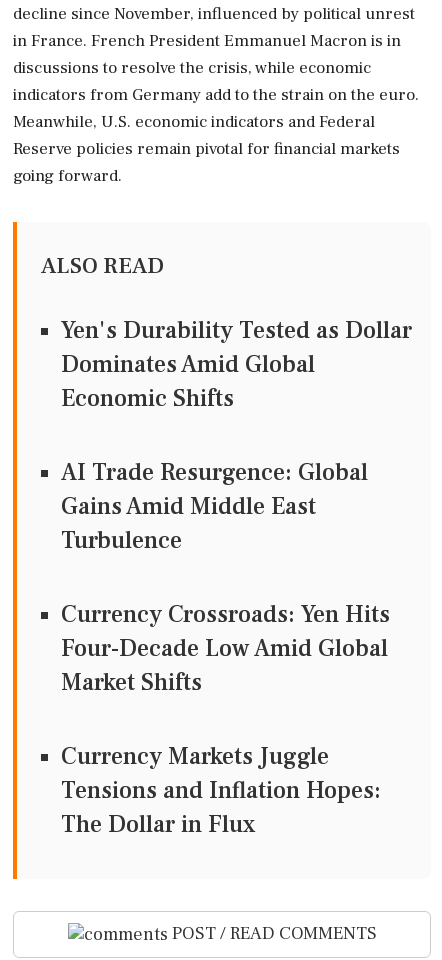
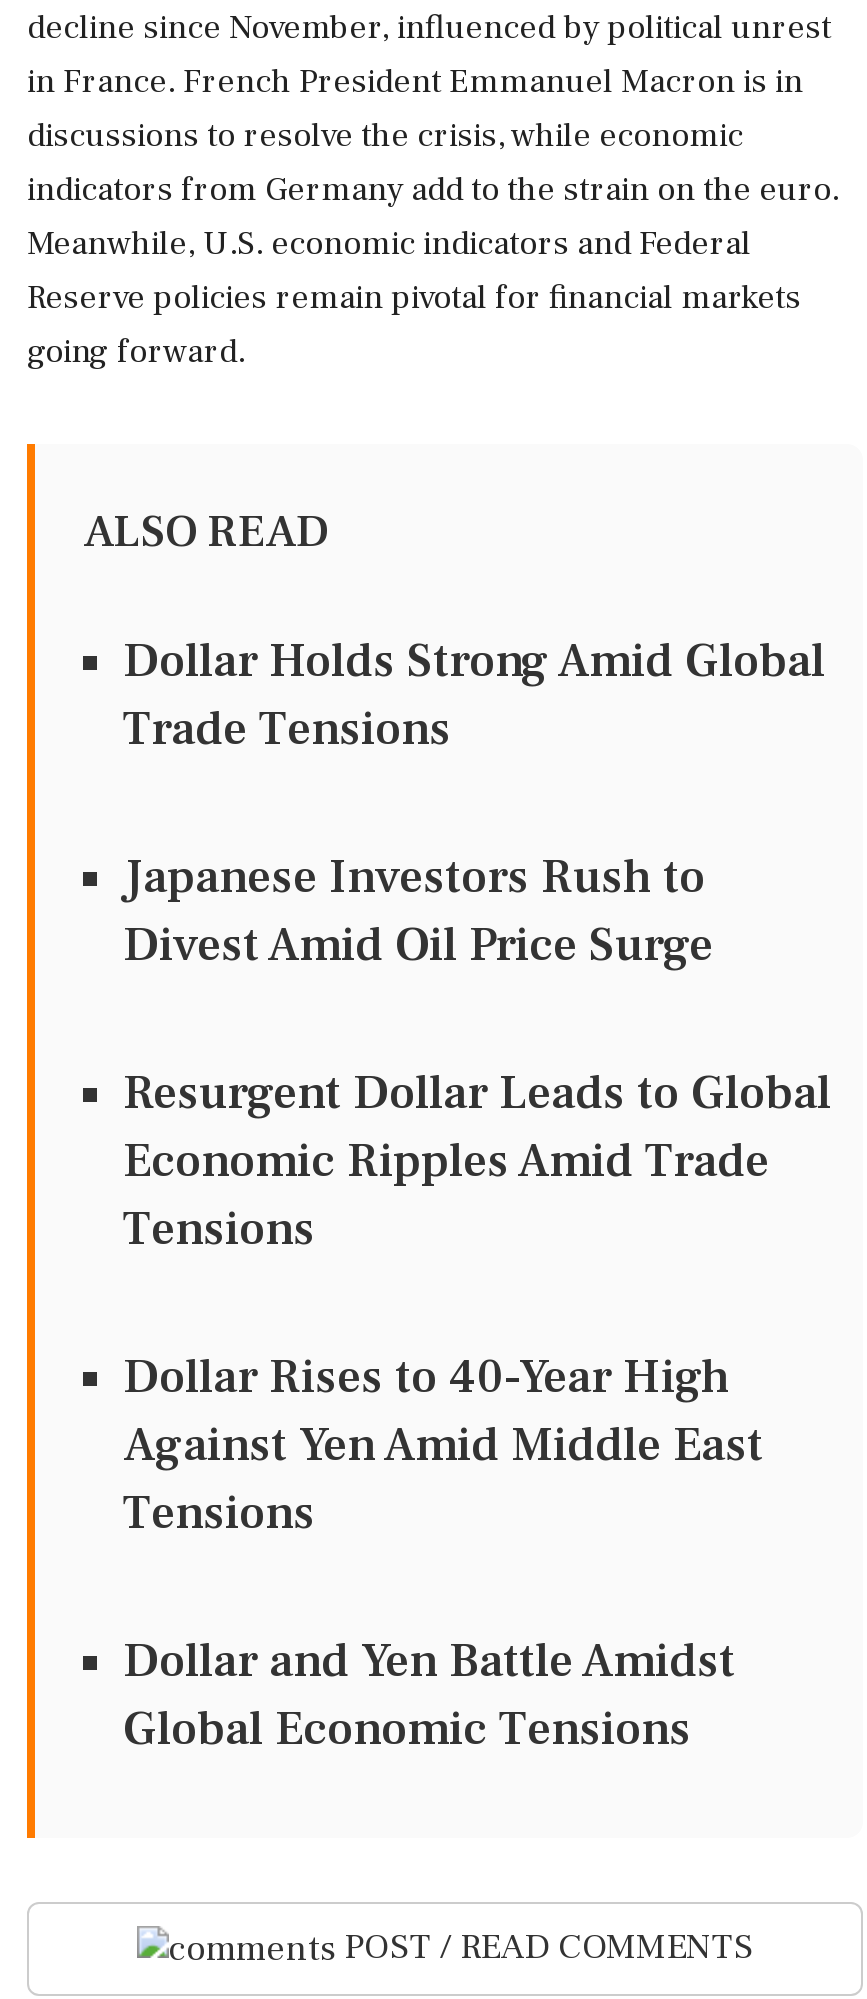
[61,315,412,840] Yen's Durability Tested as Dollar | Dominates Amid Global | Economic Shifts | AI Trade Resurgence: Global | Gains Amid Middle East | Turbulence | Currency Crossroads: Yen Hits | Four-Decade Low Amid Global | Market Shifts | Currency Markets Juggle | Tensions and Inflation Hopes: | The Dollar in Flux -> [123,630,831,1760] Dollar Holds Strong Amid Global | Trade Tensions | Japanese Investors Rush to | Divest Amid Oil Price Surge | Resurgent Dollar Leads to Global | Economic Ripples Amid Trade | Tensions | Dollar Rises to 40-Year High | Against Yen Amid Middle East | Tensions | Dollar and Yen Battle Amidst | Global Economic Tensions

